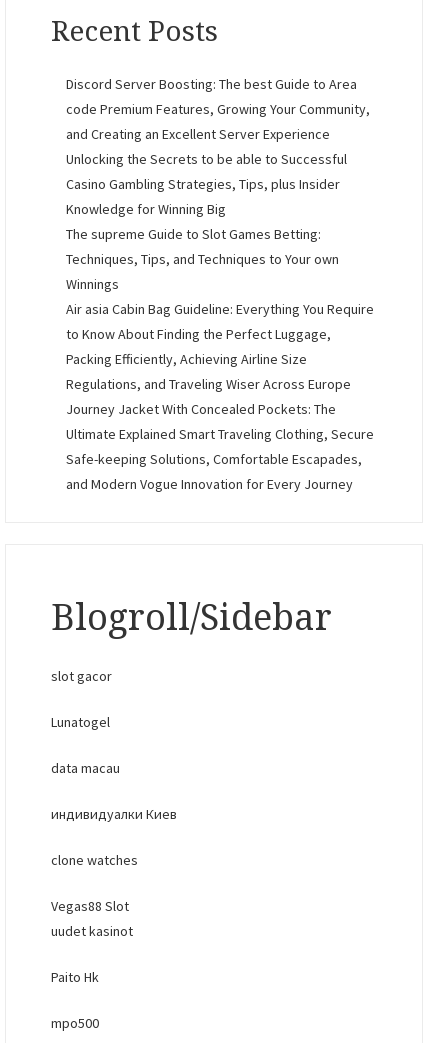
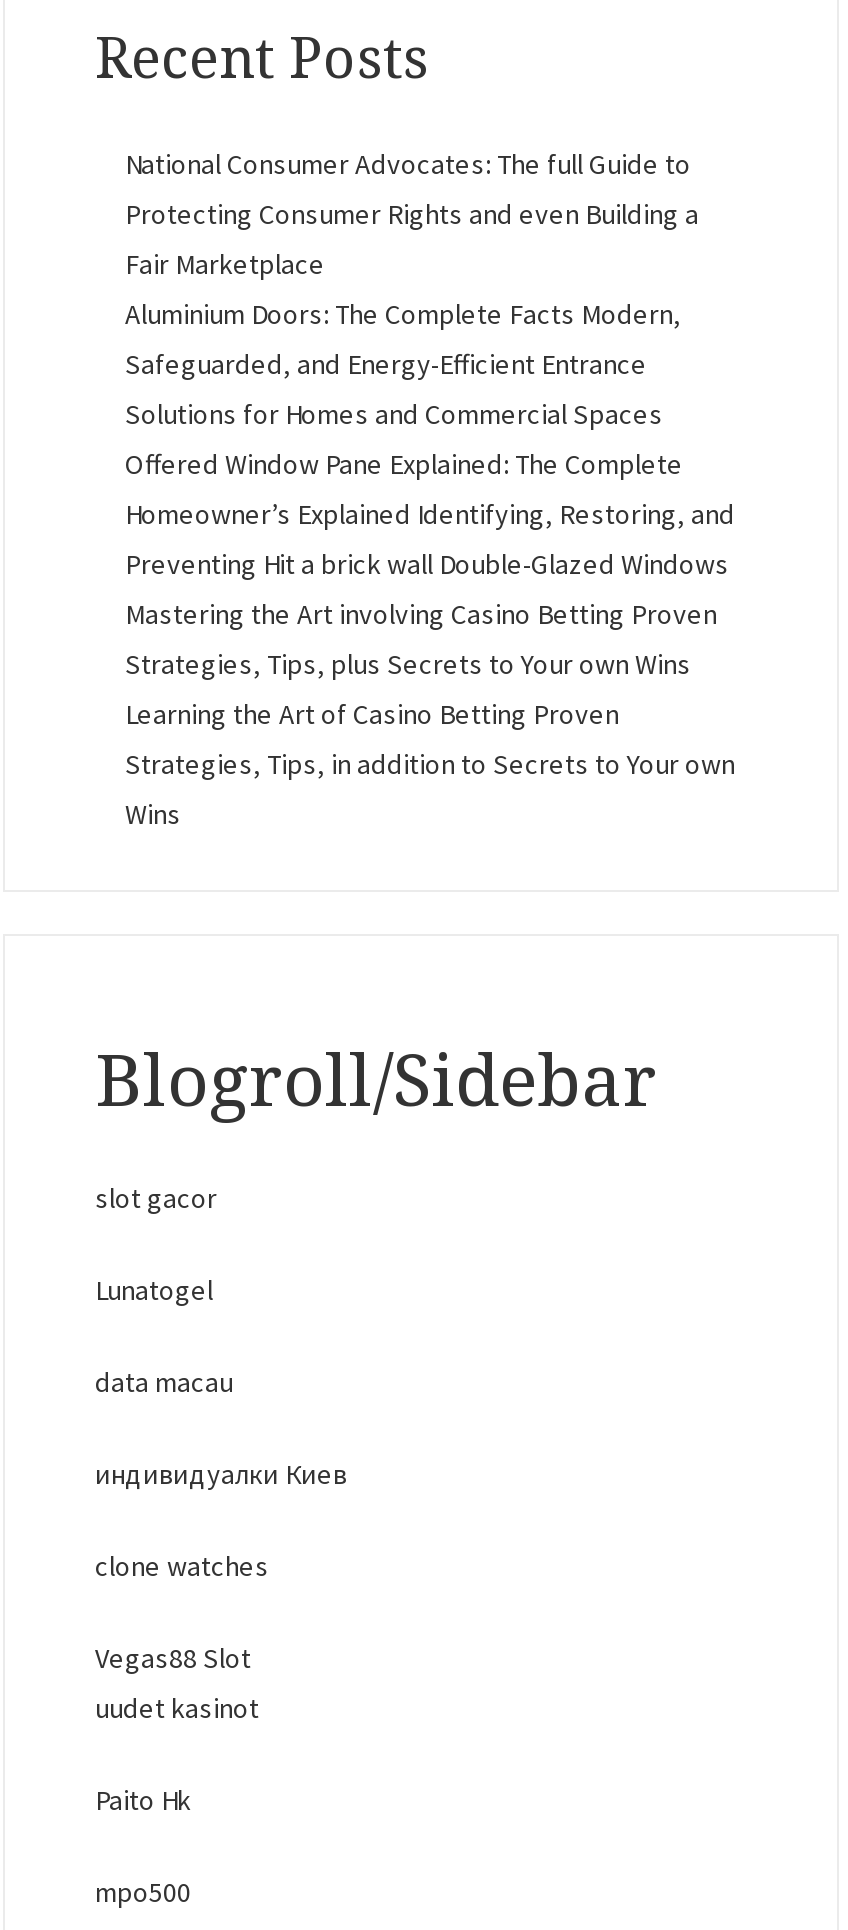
[66,75,374,493] Discord Server Boosting: The best Guide to Area | code Premium Features, Growing Your Community, | and Creating an Excellent Server Experience | Unlocking the Secrets to be able to Successful | Casino Gambling Strategies, Tips, plus Insider | Knowledge for Winning Big | The supreme Guide to Slot Games Betting: | Techniques, Tips, and Techniques to Your own | Winnings | Air asia Cabin Bag Guideline: Everything You Require | to Know About Finding the Perfect Luggage, | Packing Efficiently, Achieving Airline Size | Regulations, and Traveling Wiser Across Europe | Journey Jacket With Concealed Pockets: The | Ultimate Explained Smart Traveling Clothing, Secure | Safe-keeping Solutions, Comfortable Escapades, | and Modern Vogue Innovation for Every Journey -> [125,147,735,833] National Consumer Advocates: The full Guide to | Protecting Consumer Rights and even Building a | Fair Marketplace | Aluminium Doors: The Complete Facts Modern, | Safeguarded, and Energy-Efficient Entrance | Solutions for Homes and Commercial Spaces | Offered Window Pane Explained: The Complete | Homeowner’s Explained Identifying, Restoring, and | Preventing Hit a brick wall Double-Glazed Windows | Mastering the Art involving Casino Betting Proven | Strategies, Tips, plus Secrets to Your own Wins | Learning the Art of Casino Betting Proven | Strategies, Tips, in addition to Secrets to Your own | Wins

